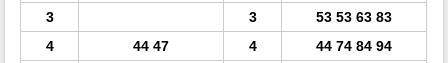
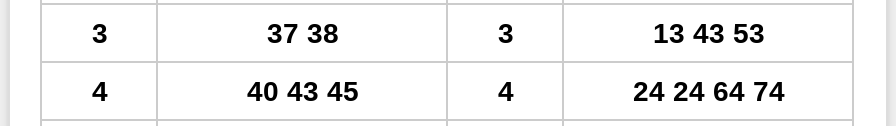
[316,9,392,25] 53 53 63 83 -> [653,17,765,49] 13 43 53
none -> [267,17,339,49] 37 38
[133,38,169,54] 44 47 -> [247,75,359,107] 40 43 45
[316,38,392,54] 44 74 84 94 -> [633,75,785,107] 24 24 64 74

